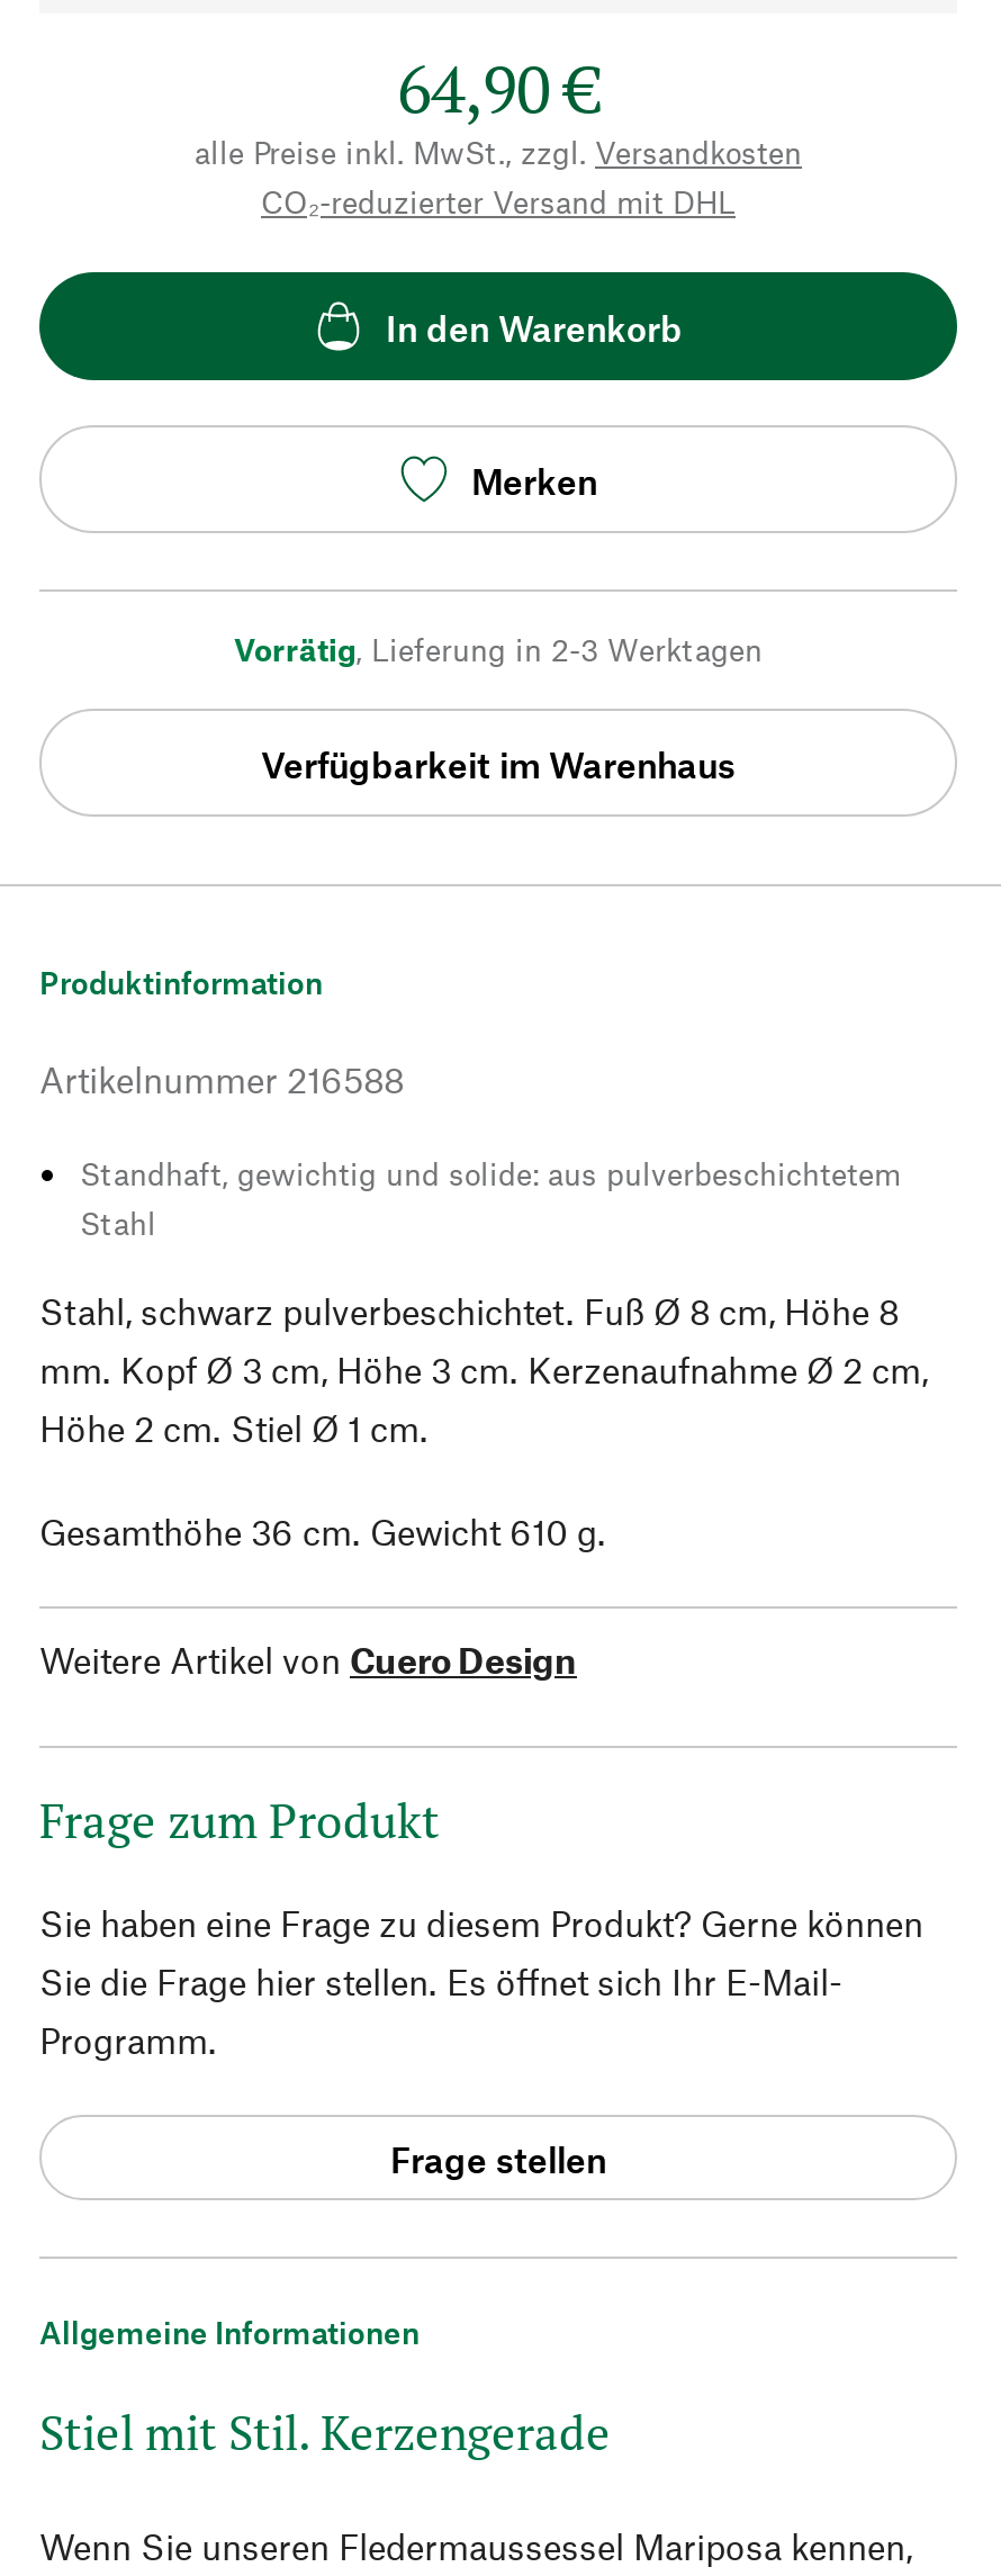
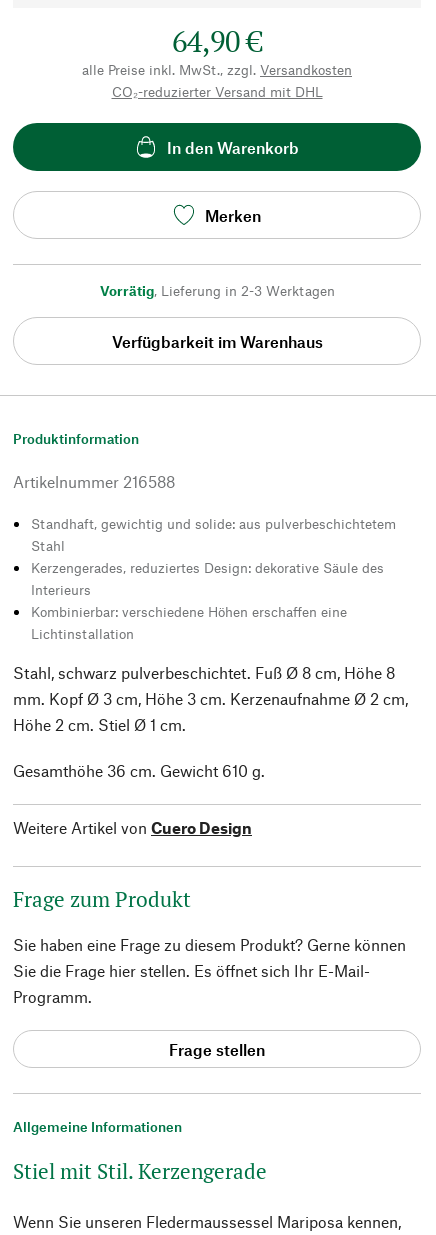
none -> [31,559,384,642] Kerzengerades, reduziertes Design: dekorative Säule des | Interieurs | Kombinierbar: verschiedene Höhen erschaffen eine | Lichtinstallation

